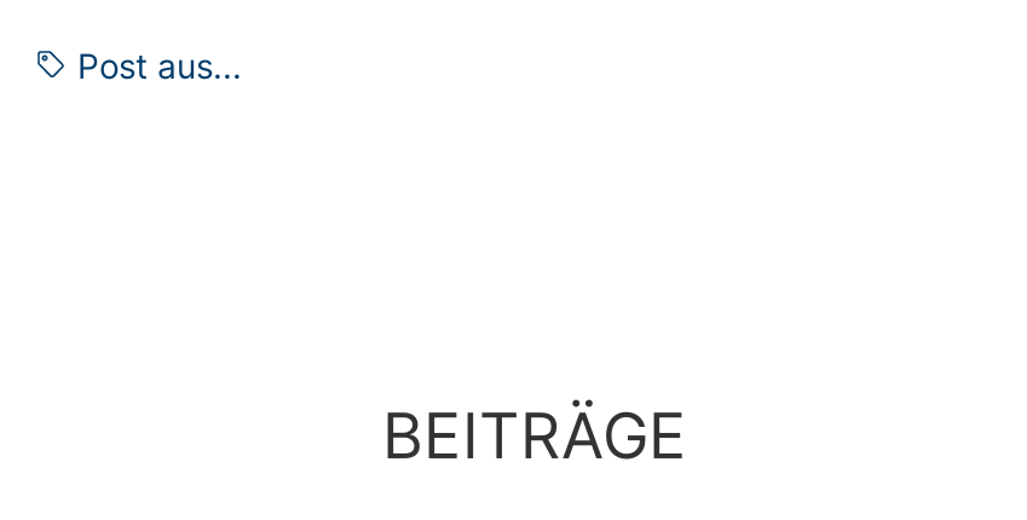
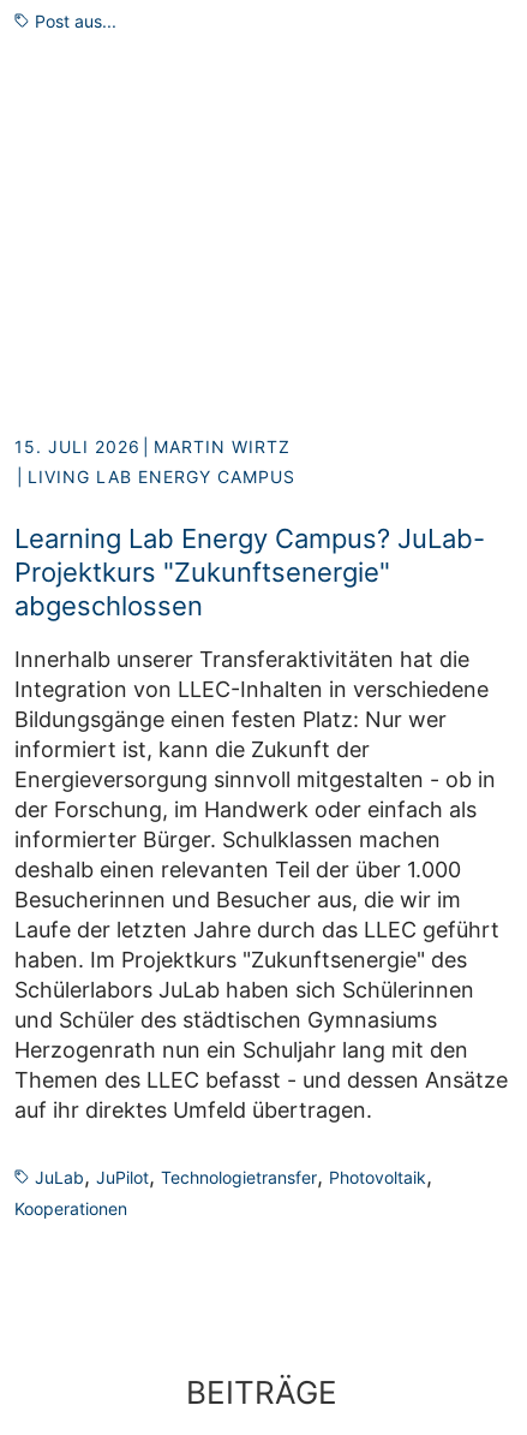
none -> [14,436,508,1218] 15. JULI 2026 | MARTIN WIRTZ | LIVING LAB ENERGY CAMPUS | Learning Lab Energy Campus? JuLab- | Projektkurs "Zukunftsenergie" | abgeschlossen | Innerhalb unserer Transferaktivitäten hat die | Integration von LLEC-Inhalten in verschiedene | Bildungsgänge einen festen Platz: Nur wer | informiert ist, kann die Zukunft der | Energieversorgung sinnvoll mitgestalten - ob in | der Forschung, im Handwerk oder einfach als | informierter Bürger. Schulklassen machen | deshalb einen relevanten Teil der über 1.000 | Besucherinnen und Besucher aus, die wir im | Laufe der letzten Jahre durch das LLEC geführt | haben. Im Projektkurs "Zukunftsenergie" des | Schülerlabors JuLab haben sich Schülerinnen | und Schüler des städtischen Gymnasiums | Herzogenrath nun ein Schuljahr lang mit den | Themen des LLEC befasst - und dessen Ansätze | auf ihr direktes Umfeld übertragen. | JuLab, JuPilot, Technologietransfer, Photovoltaik, | Kooperationen

